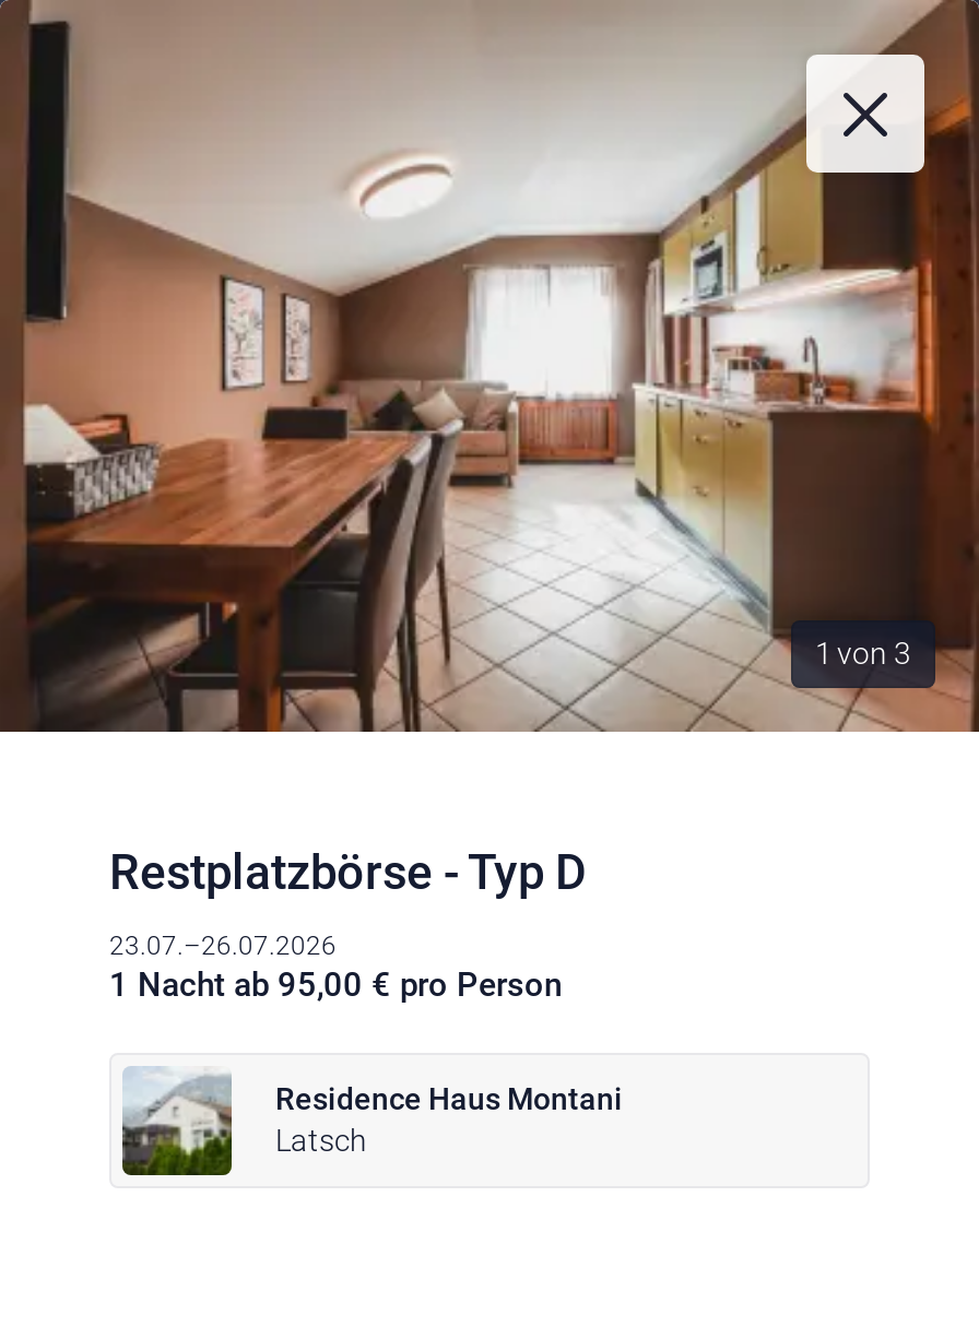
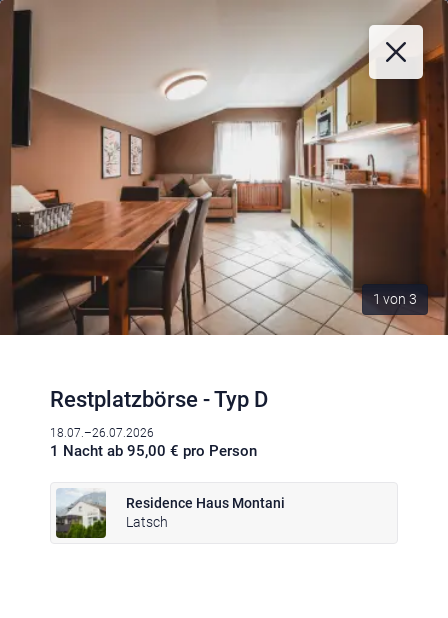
[109,931,337,962] 23.07.–26.07.2026 -> [50,426,154,440] 18.07.–26.07.2026

